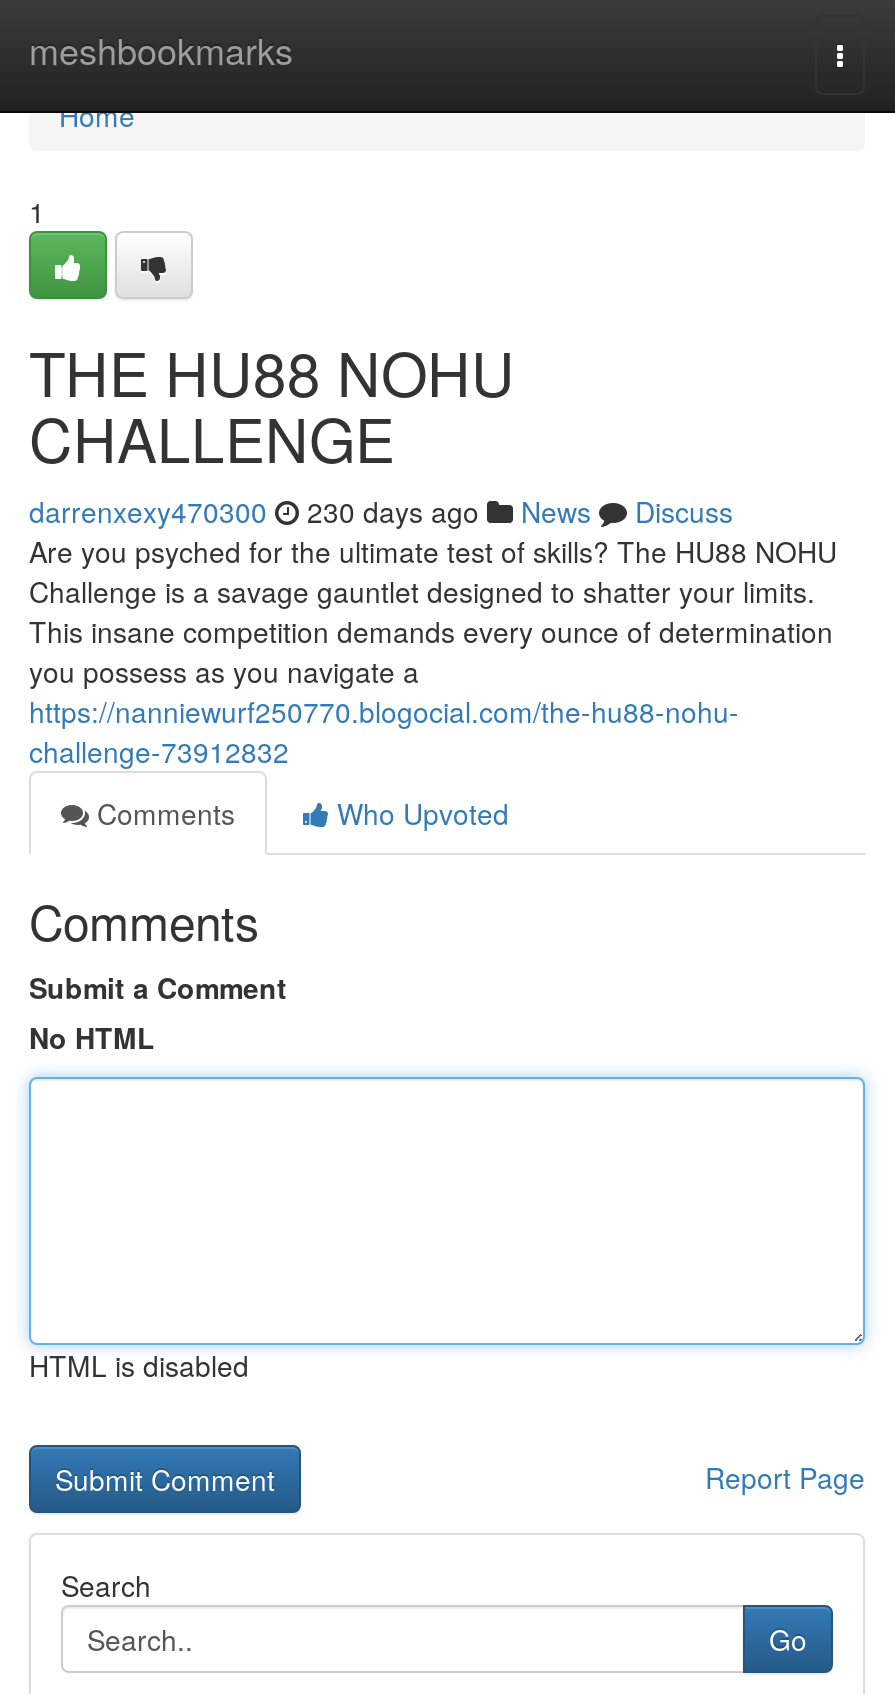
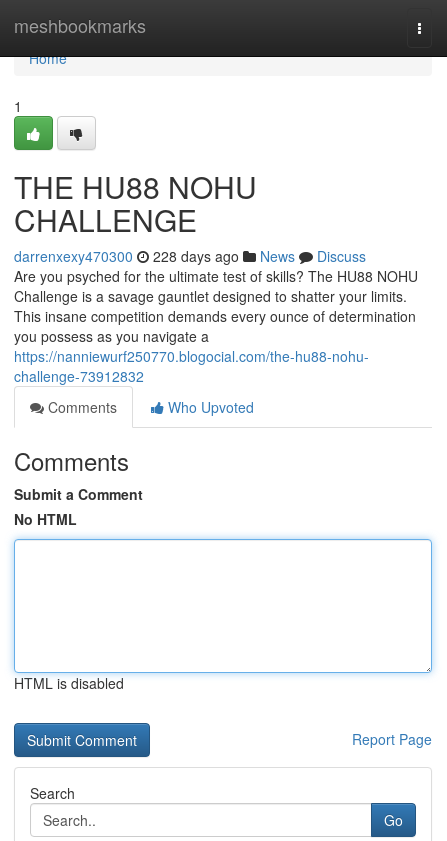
[29,491,733,531] darrenxexy470300 230 days ago News Discuss -> [14,246,366,266] darrenxexy470300 228 days ago News Discuss

